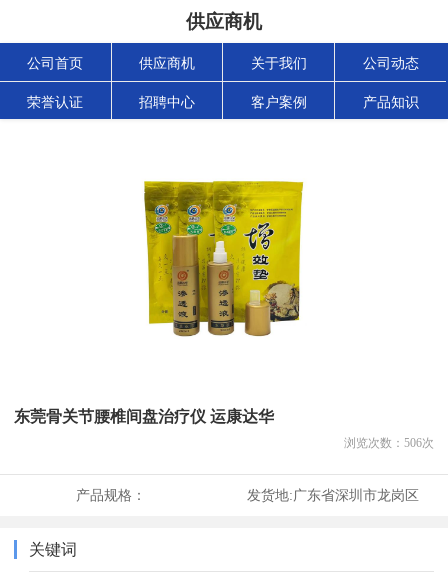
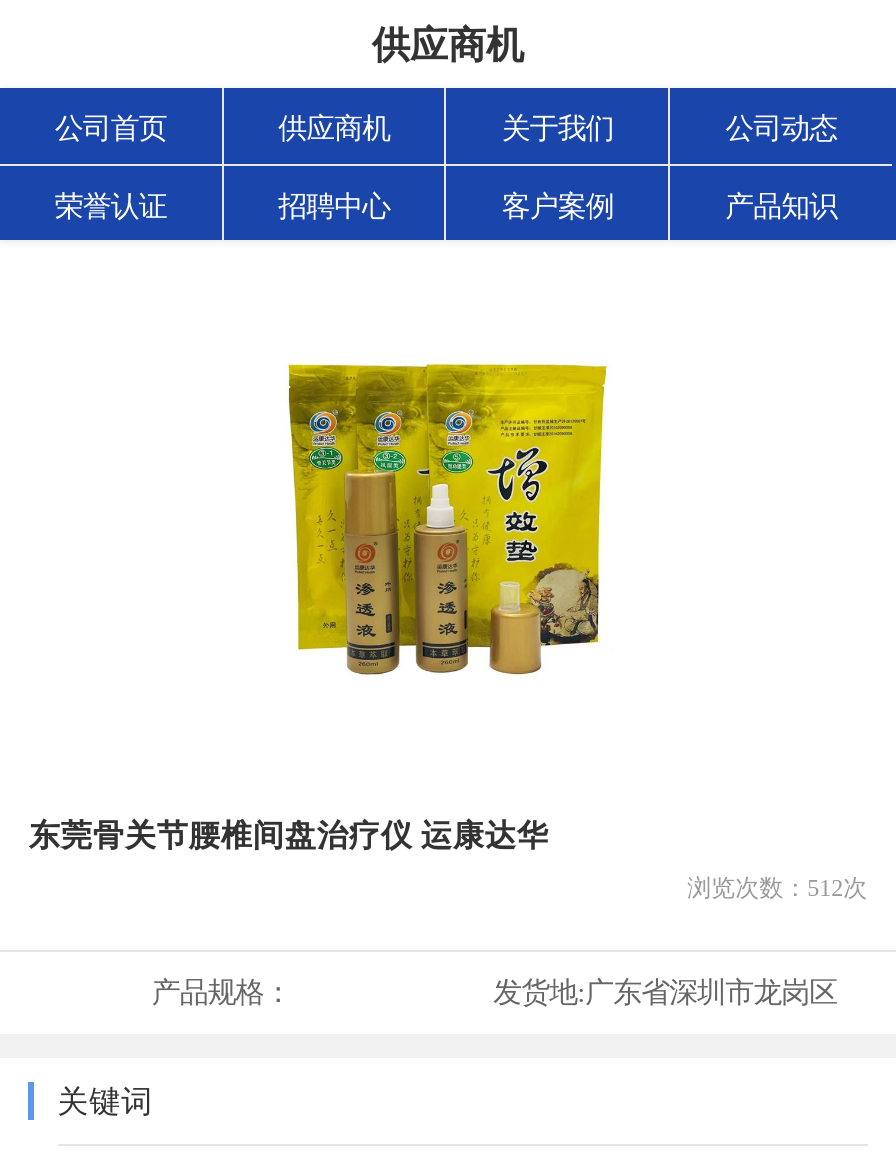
[344,436,434,450] 浏览次数：506次 -> [687,874,867,902] 浏览次数：512次

